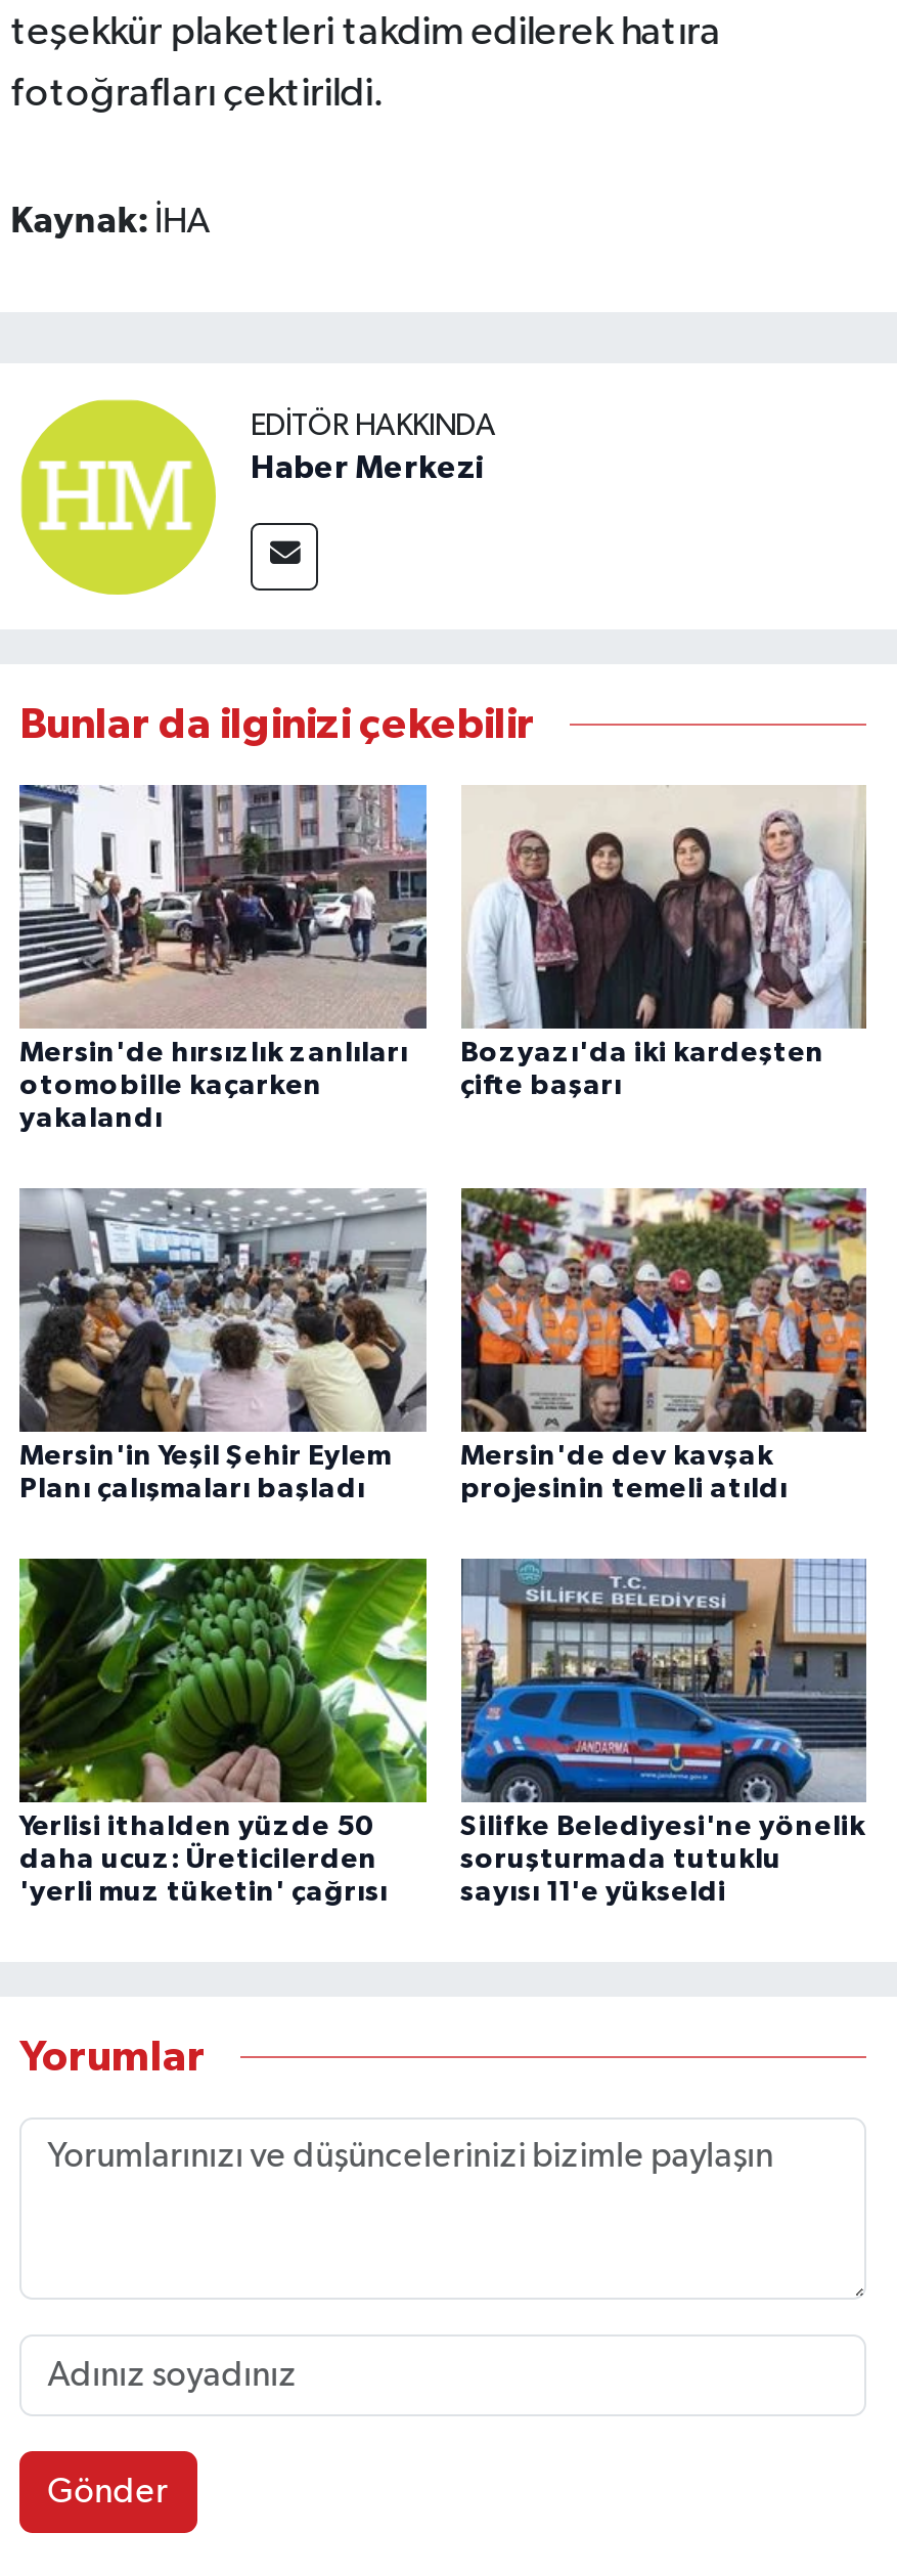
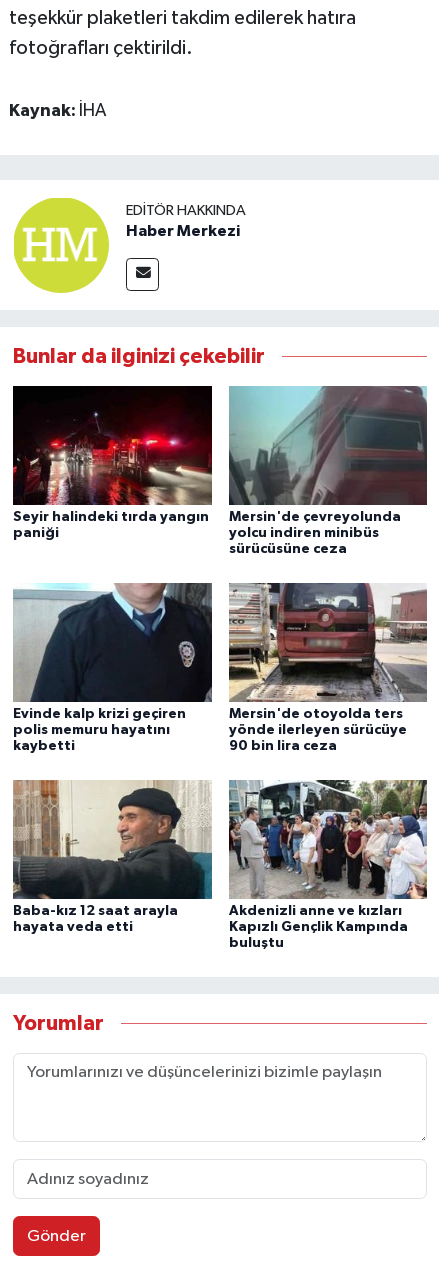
[17,783,429,1134] [image] | Mersin'de hırsızlık zanlıları | otomobille kaçarken | yakalandı -> [12,385,213,540] [image] | Seyir halindeki tırda yangın | paniği
[460,785,866,1101] [image] | Bozyazı'da iki kardeşten | çifte başarı -> [228,386,427,556] [image] | Mersin'de çevreyolunda | yolcu indiren minibüs | sürücüsüne ceza
[19,1186,427,1504] [image] | Mersin'in Yeşil Şehir Eylem | Planı çalışmaları başladı -> [13,582,213,753] [image] | Evinde kalp krizi geçiren | polis memuru hayatını | kaybetti
[460,1188,866,1504] [image] | Mersin'de dev kavşak | projesinin temeli atıldı -> [228,582,427,753] [image] | Mersin'de otoyolda ters | yönde ilerleyen sürücüye | 90 bin lira ceza
[17,1557,429,1907] [image] | Yerlisi ithalden yüzde 50 | daha ucuz: Üreticilerden | 'yerli muz tüketin' çağrısı -> [13,779,213,934] [image] | Baba-kız 12 saat arayla | hayata veda etti
[460,1557,866,1907] [image] | Silifke Belediyesi'ne yönelik | soruşturmada tutuklu | sayısı 11'e yükseldi -> [228,779,427,950] [image] | Akdenizli anne ve kızları | Kapızlı Gençlik Kampında | buluştu

